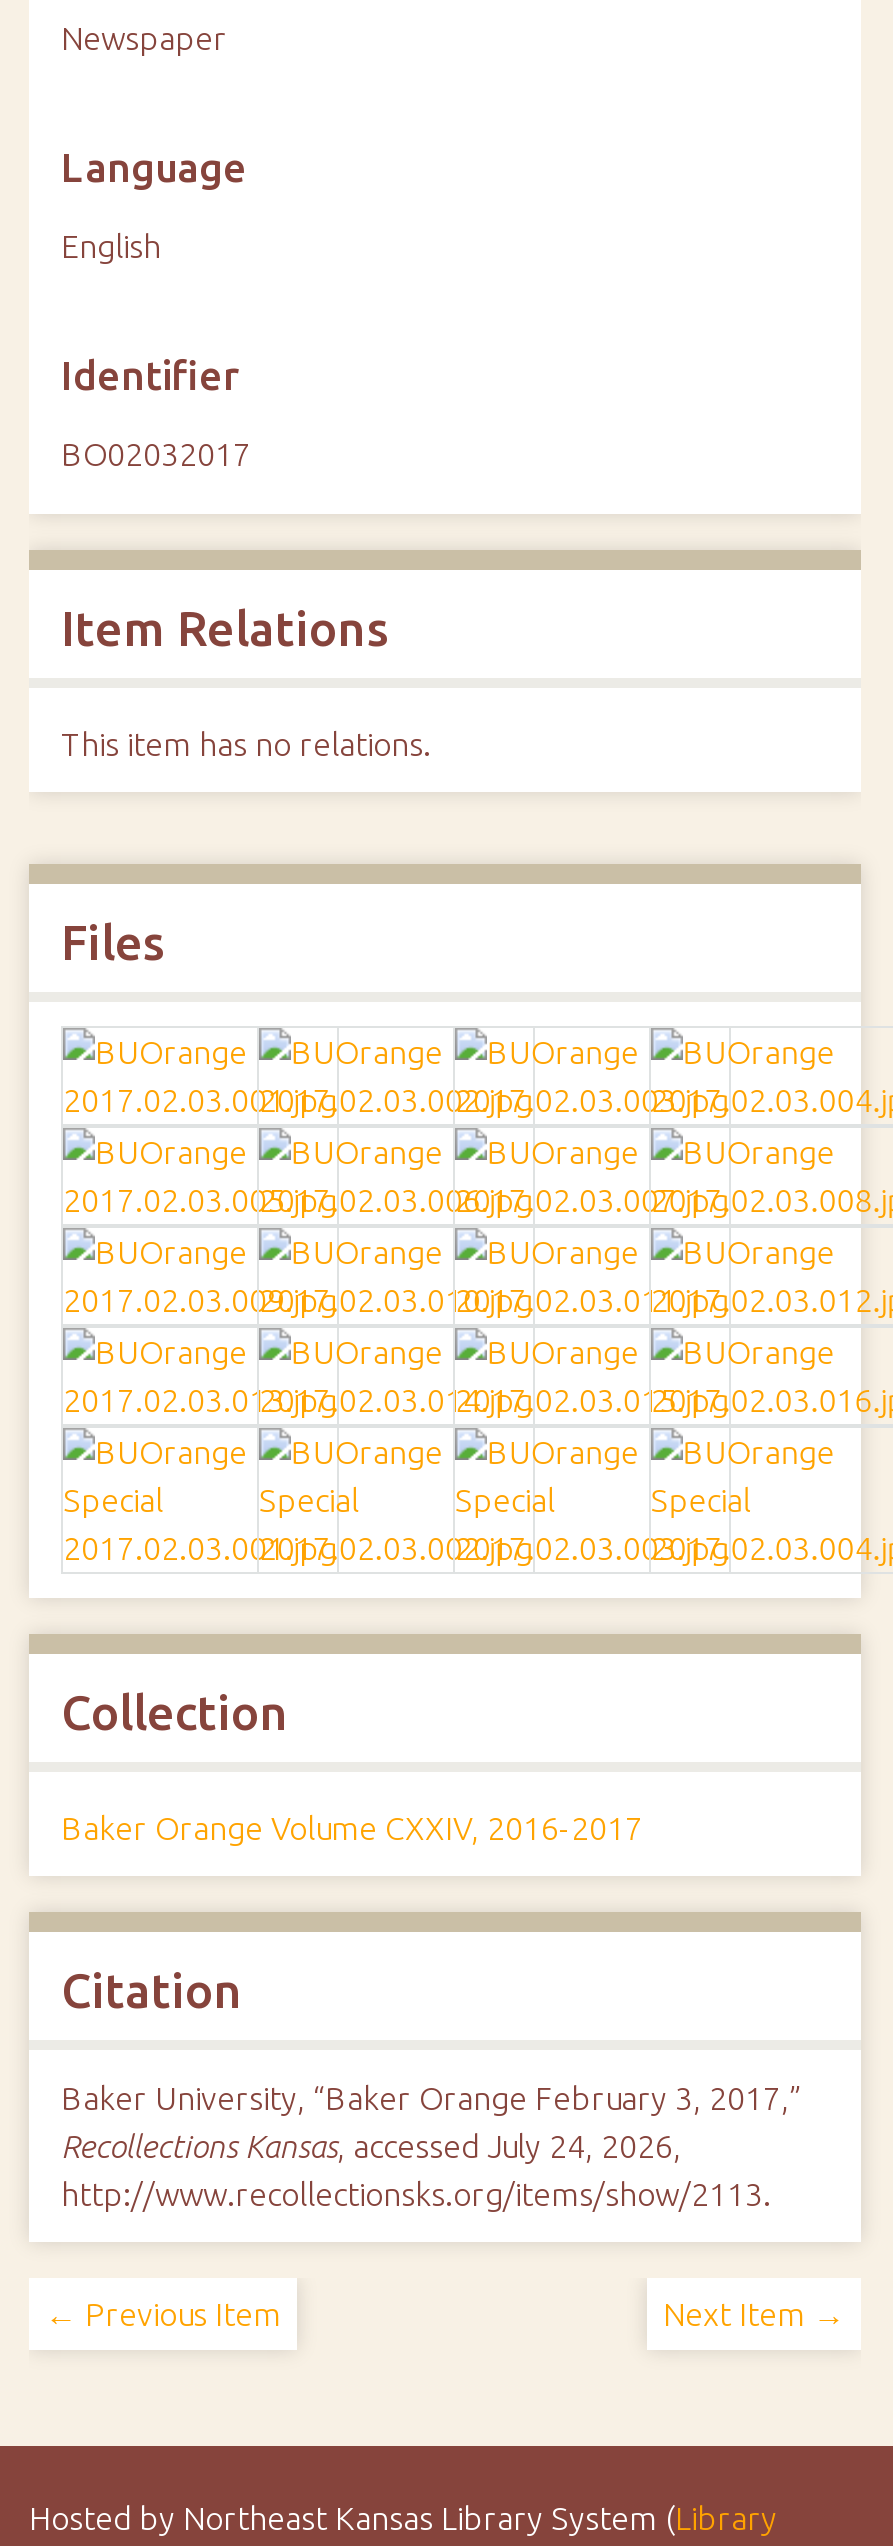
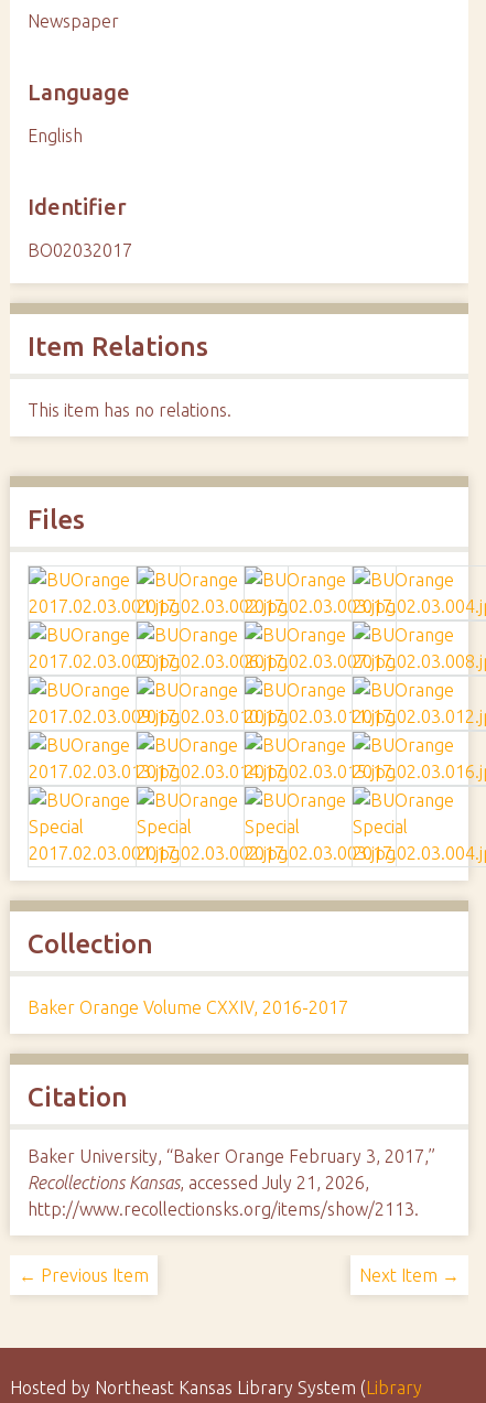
[61,2128,681,2164] Recollections Kansas, accessed July 24, 2026, -> [28,1173,369,1192] Recollections Kansas, accessed July 21, 2026,

